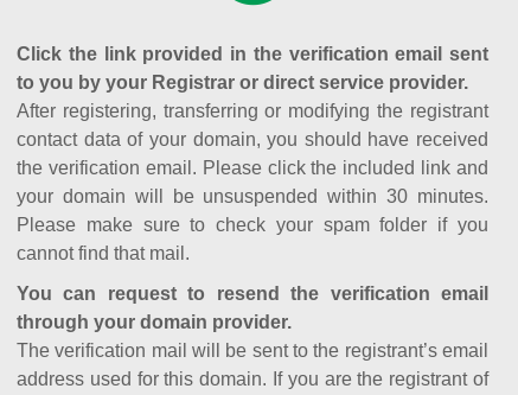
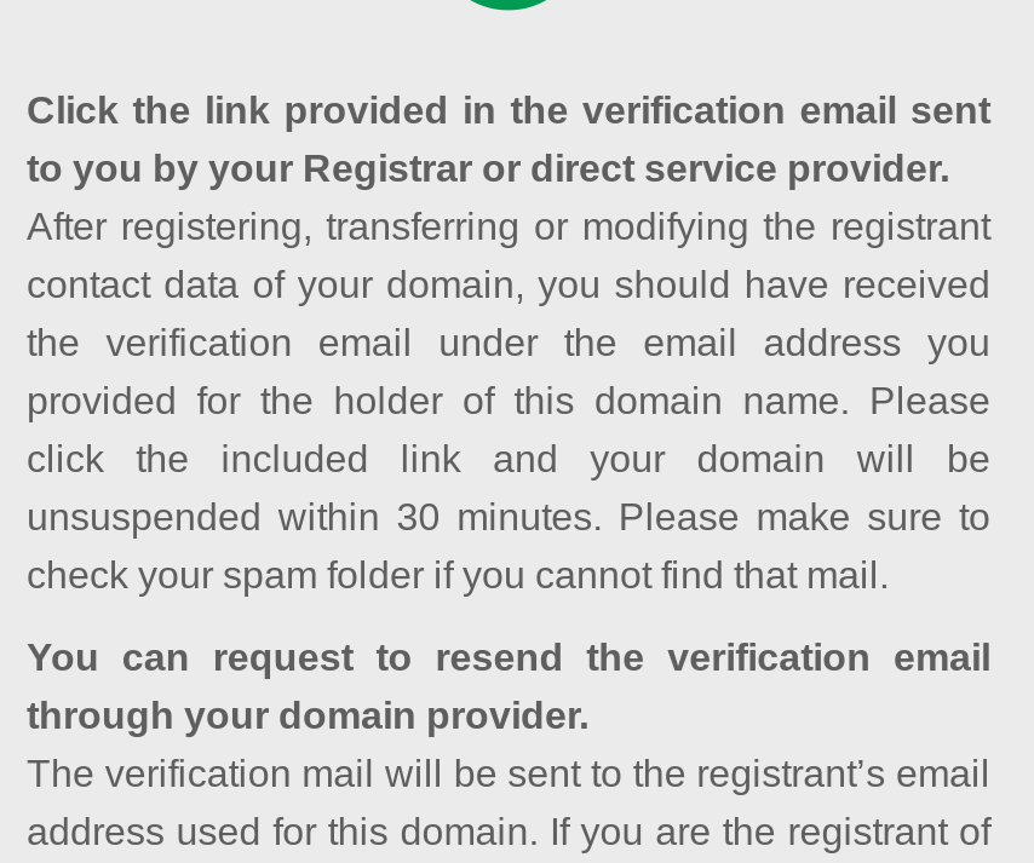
[17,158,488,263] the verification email. Please click the included link and | your domain will be unsuspended within 30 minutes. | Please make sure to check your spam folder if you | cannot find that mail. -> [27,322,990,596] the verification email under the email address you | provided for the holder of this domain name. Please | click the included link and your domain will be | unsuspended within 30 minutes. Please make sure to | check your spam folder if you cannot find that mail.

